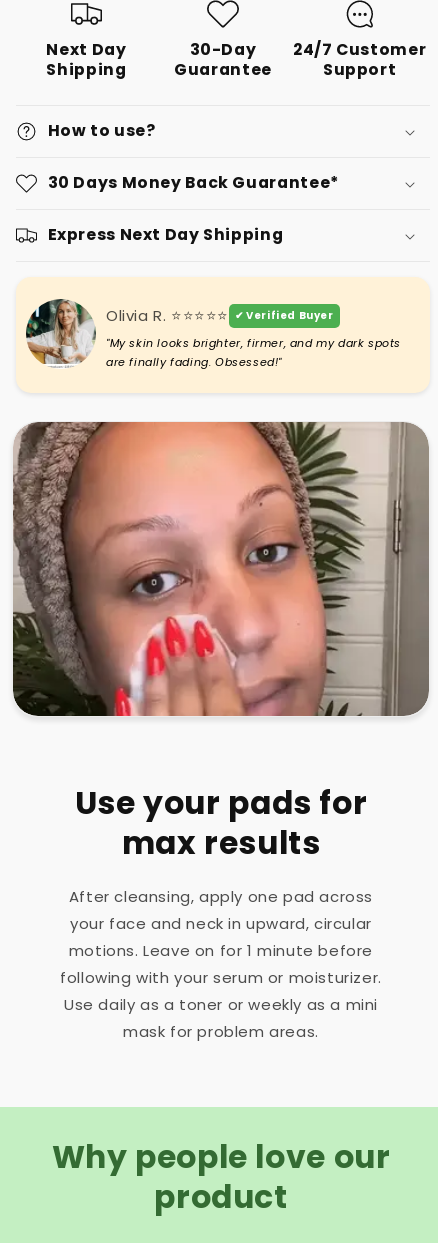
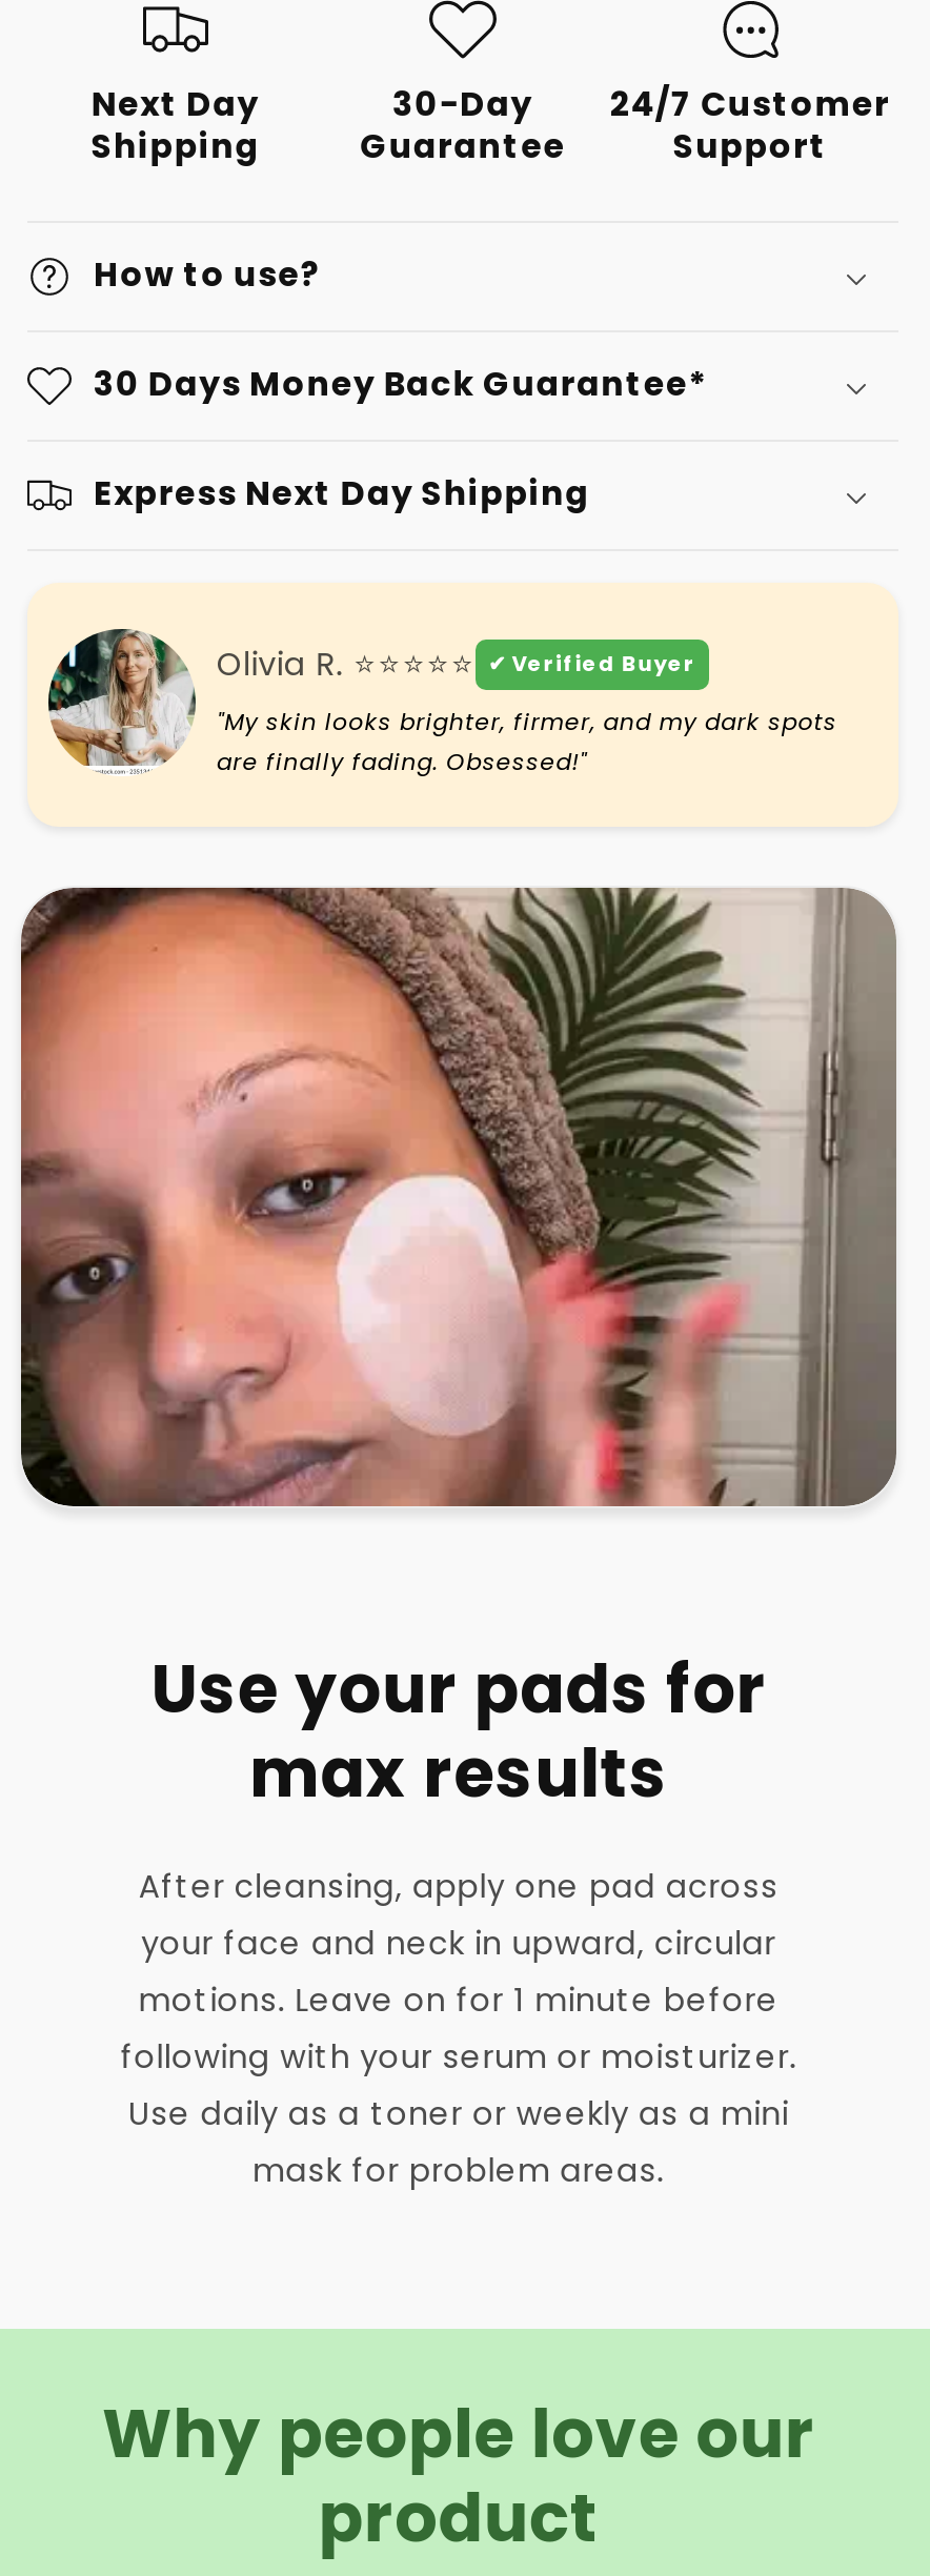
[13,421,355,717] [image] -> [19,886,743,1508] [image]

